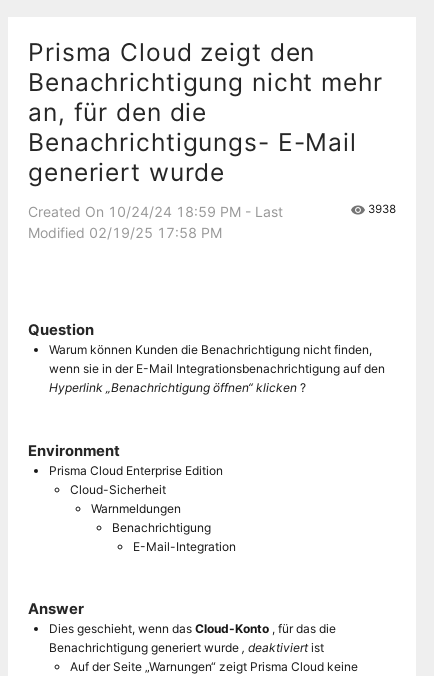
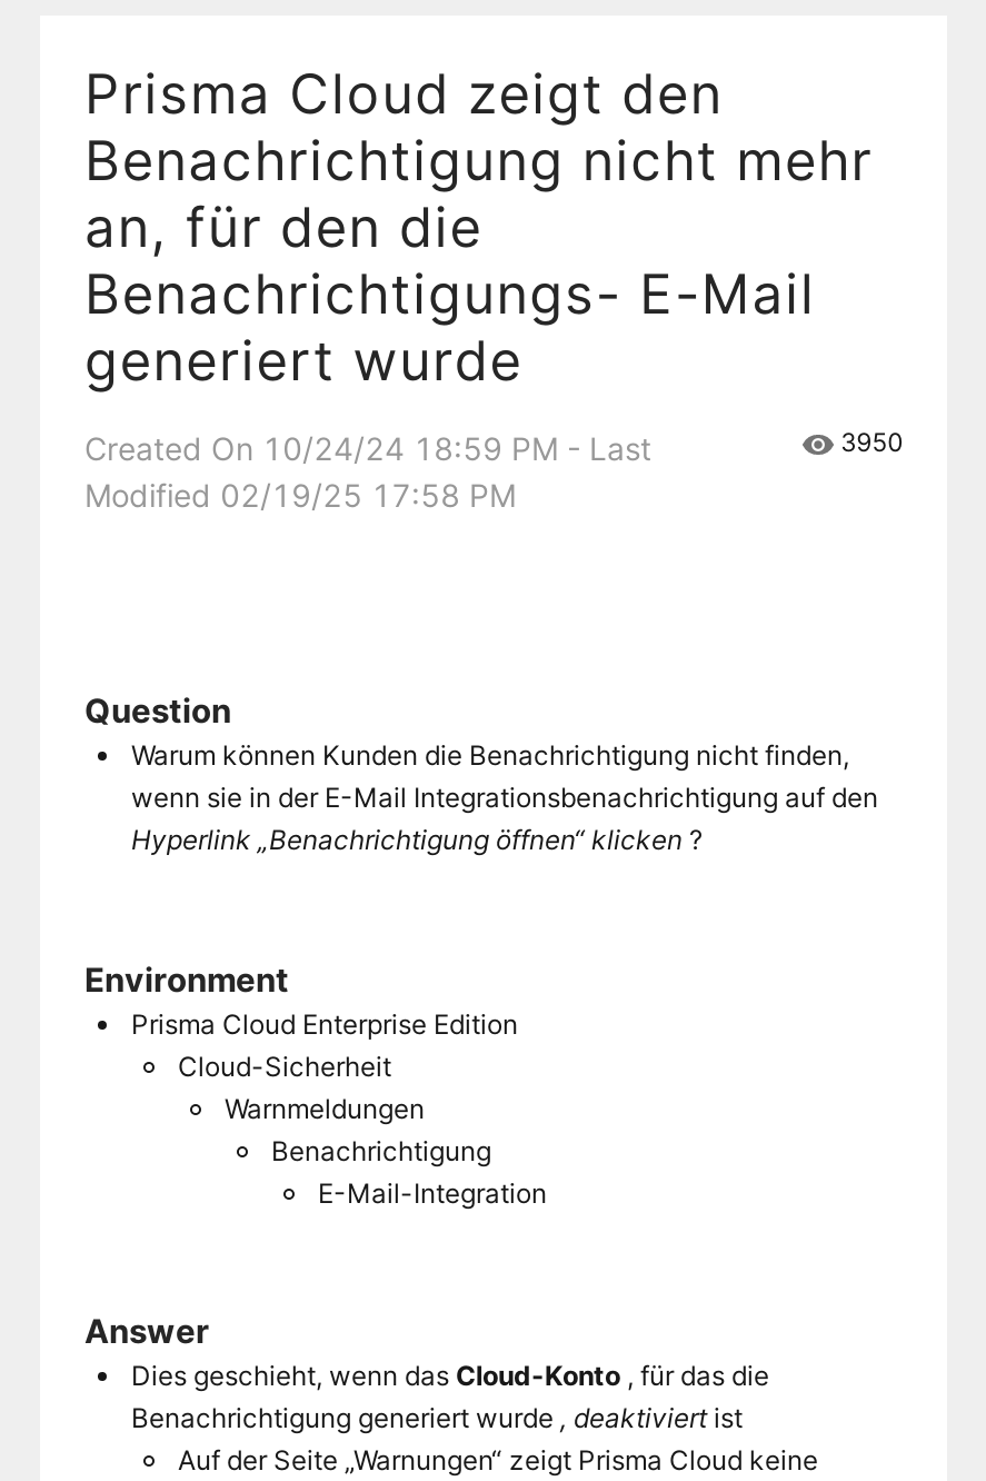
[368,202,396,216] 3938 -> [840,427,903,458] 3950

